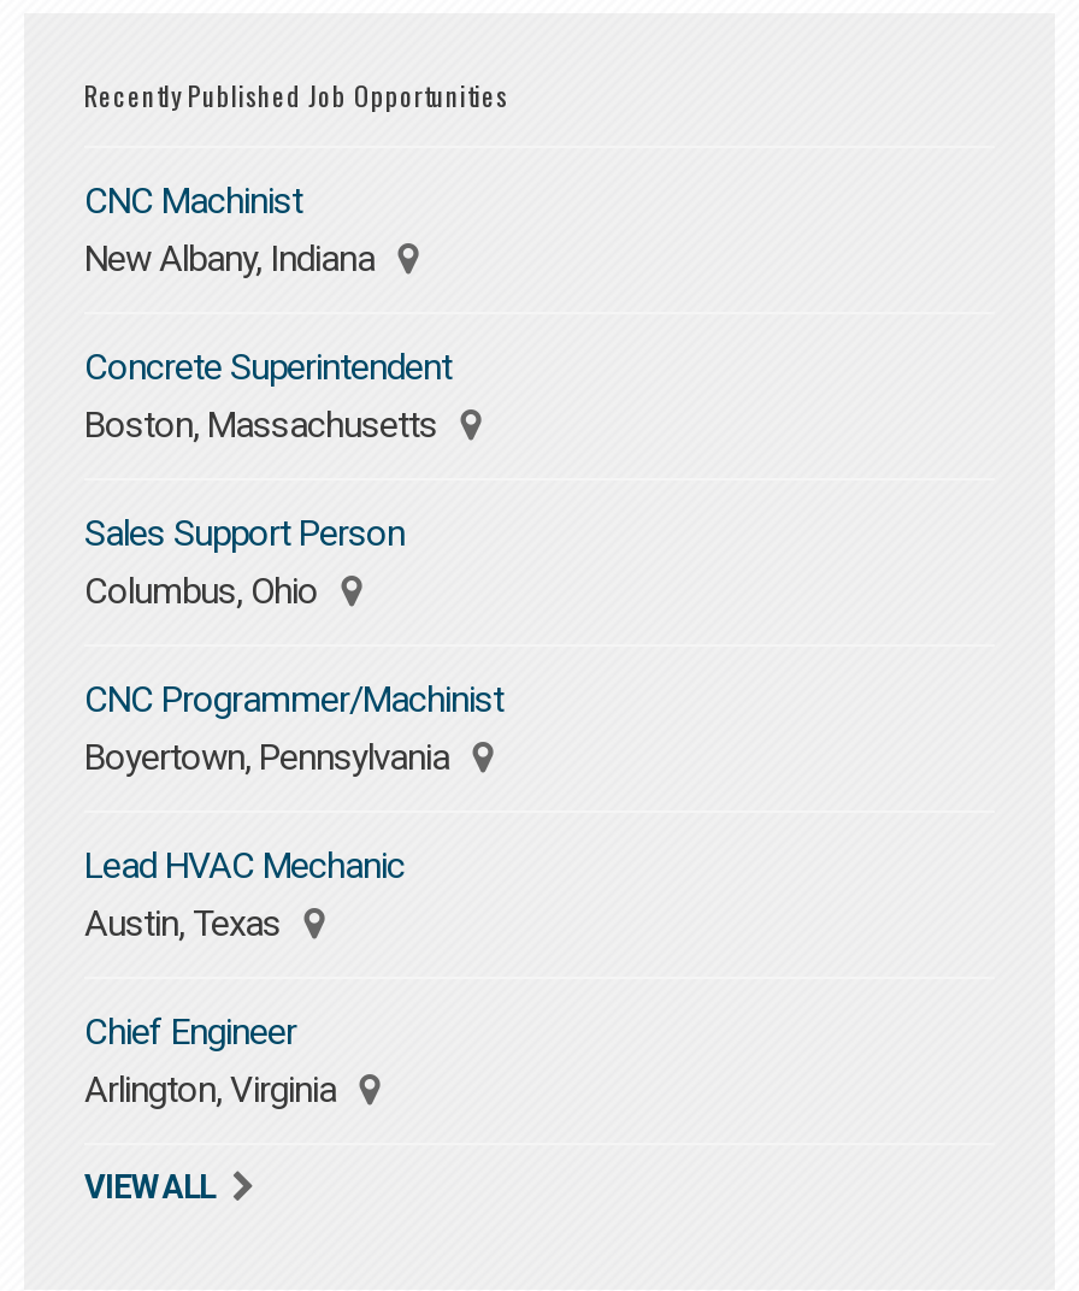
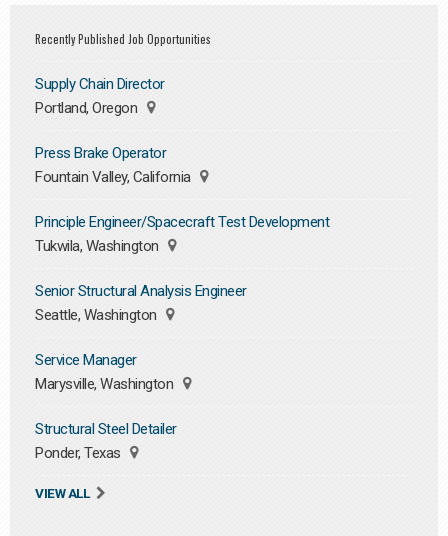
[84,181,383,282] CNC Machinist | New Albany, Indiana -> [35,75,164,117] Supply Chain Director | Portland, Oregon
[84,347,452,448] Concrete Superintendent | Boston, Massachusetts -> [35,144,194,186] Press Brake Operator | Fountain Valley, California
[84,513,405,614] Sales Support Person | Columbus, Ohio -> [35,213,329,255] Principle Engineer/Spacecraft Test Development | Tukwila, Washington
[84,679,503,780] CNC Programmer/Machinist | Boyertown, Pennsylvania -> [35,282,246,324] Senior Structural Analysis Engineer | Seattle, Washington
[84,845,405,947] Lead HVAC Mechanic | Austin, Texas -> [35,351,176,393] Service Manager | Marysville, Washington
[84,1012,344,1113] Chief Engineer | Arlington, Virginia -> [35,420,176,462] Structural Steel Detailer | Ponder, Texas

